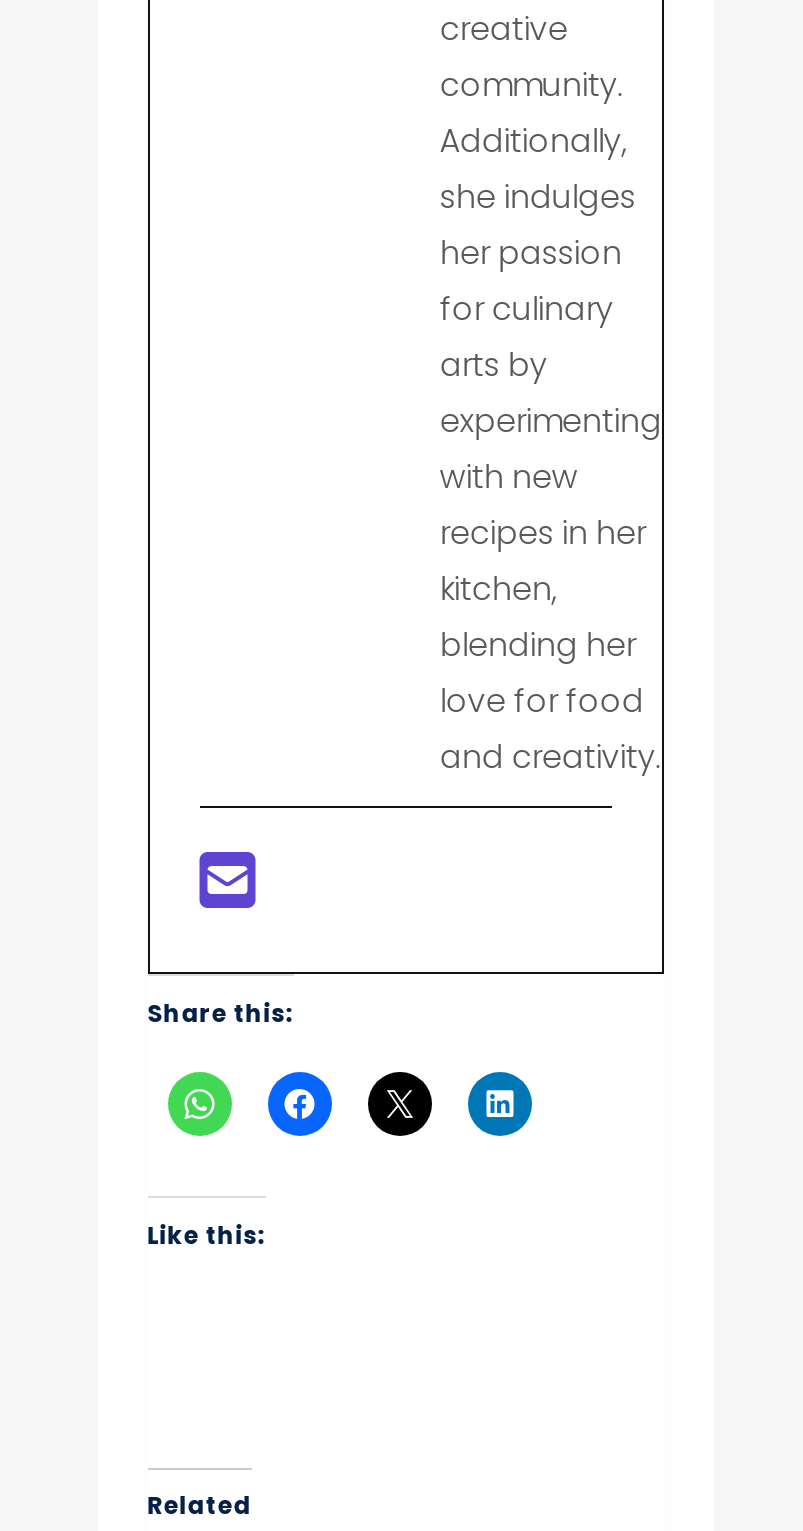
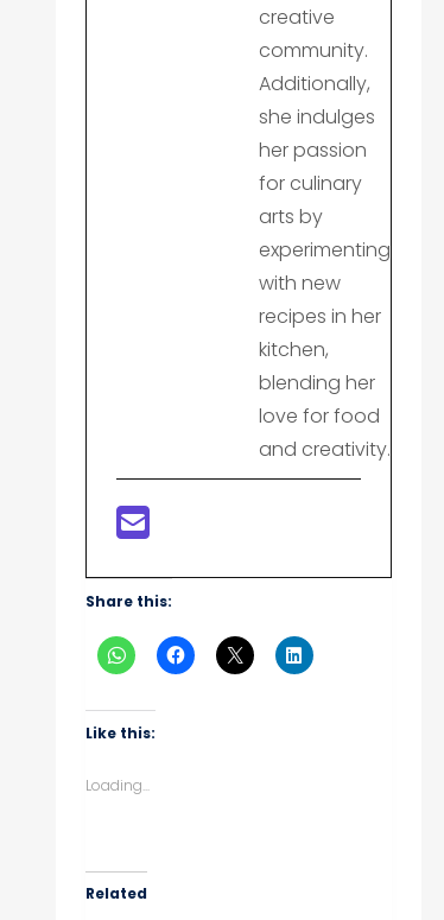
none -> [85,775,149,796] Loading...

